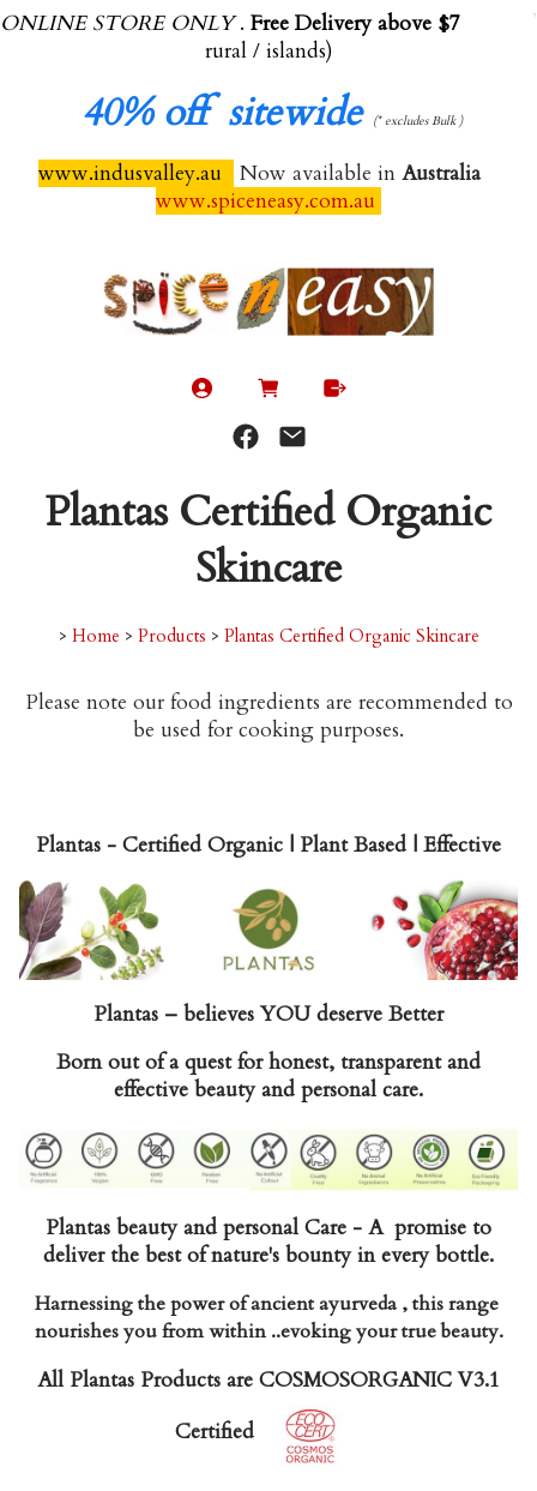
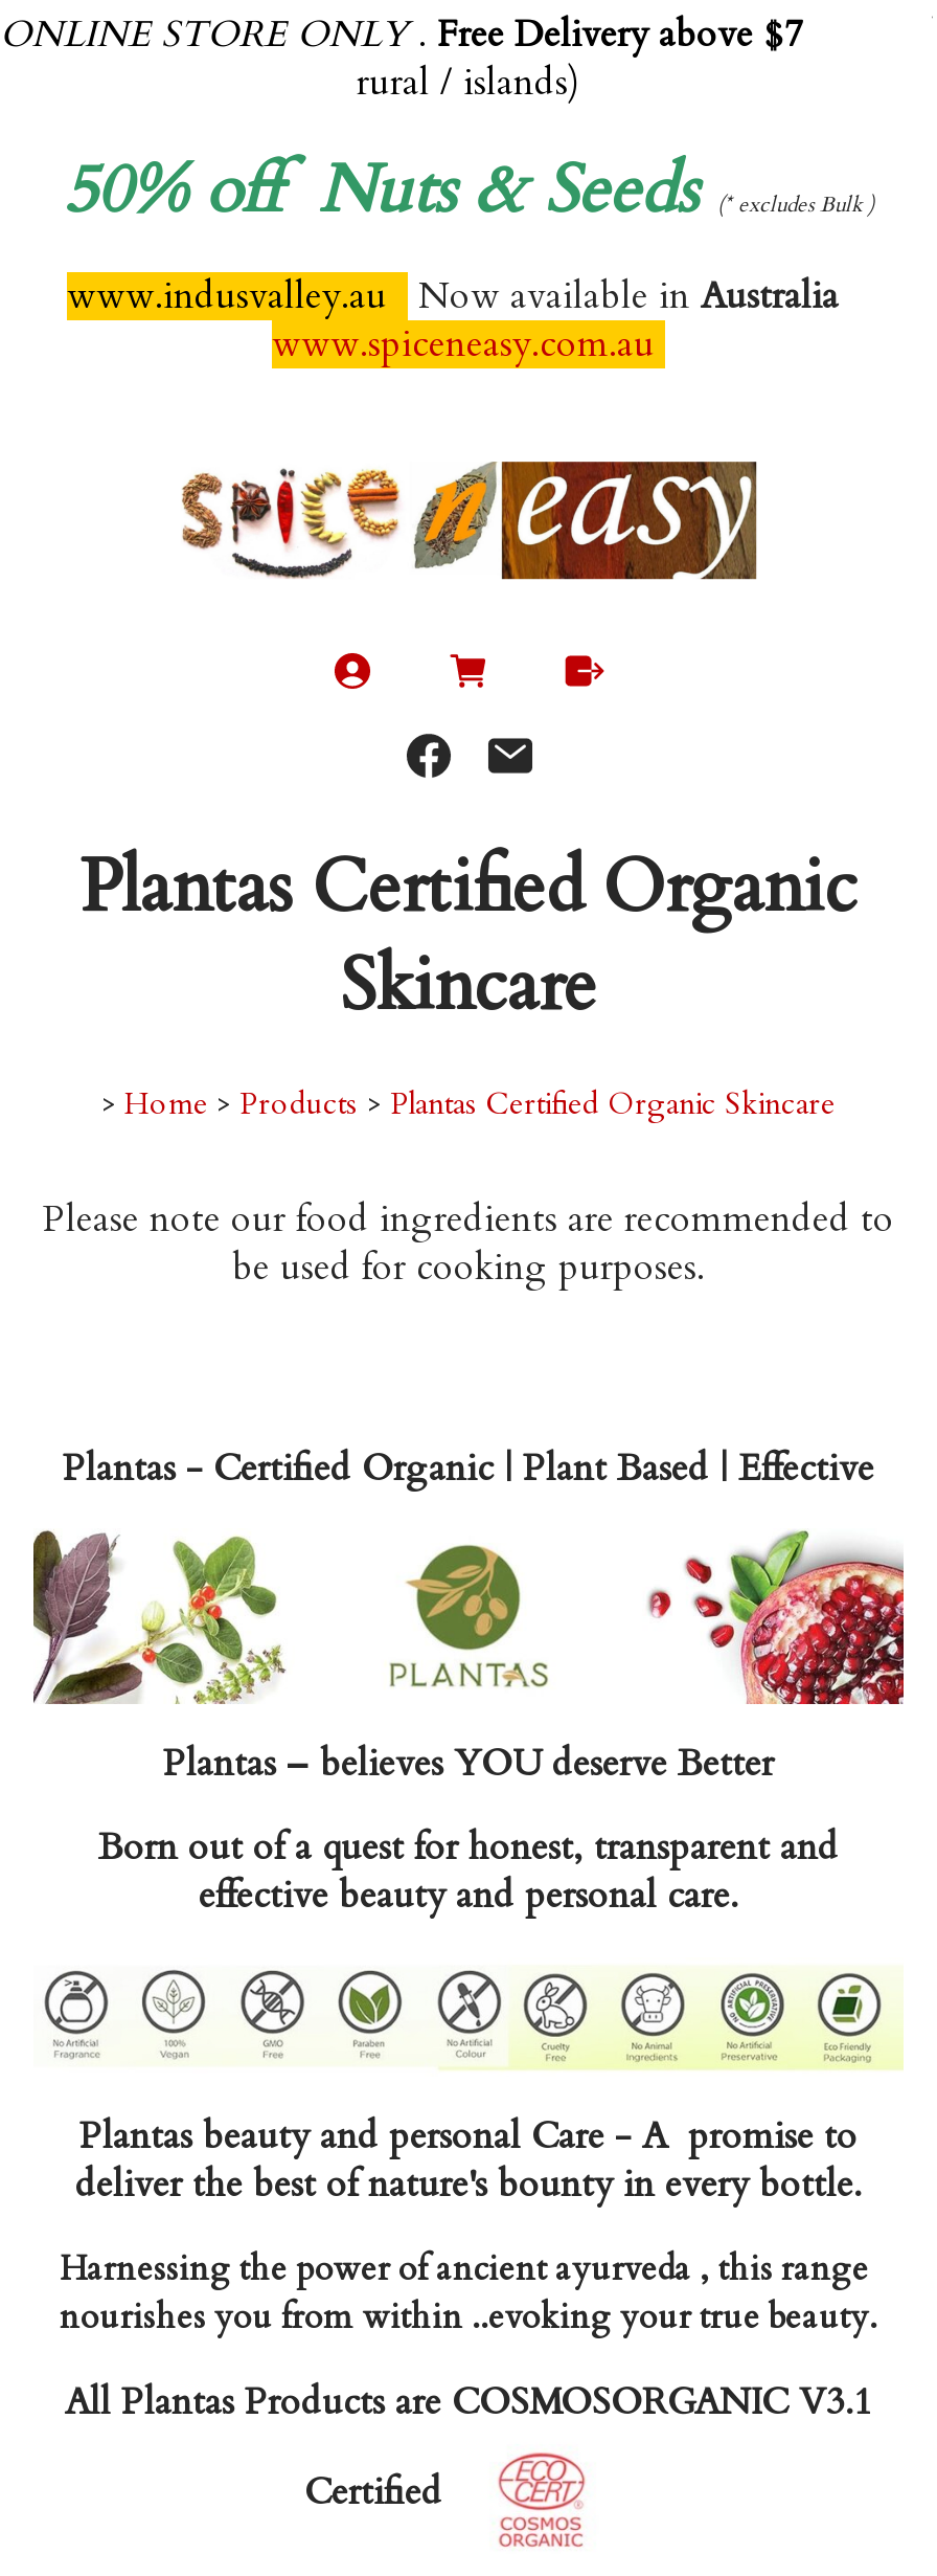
[82,86,362,139] 40% off sitewide -> [63,144,699,236] 50% off Nuts & Seeds

